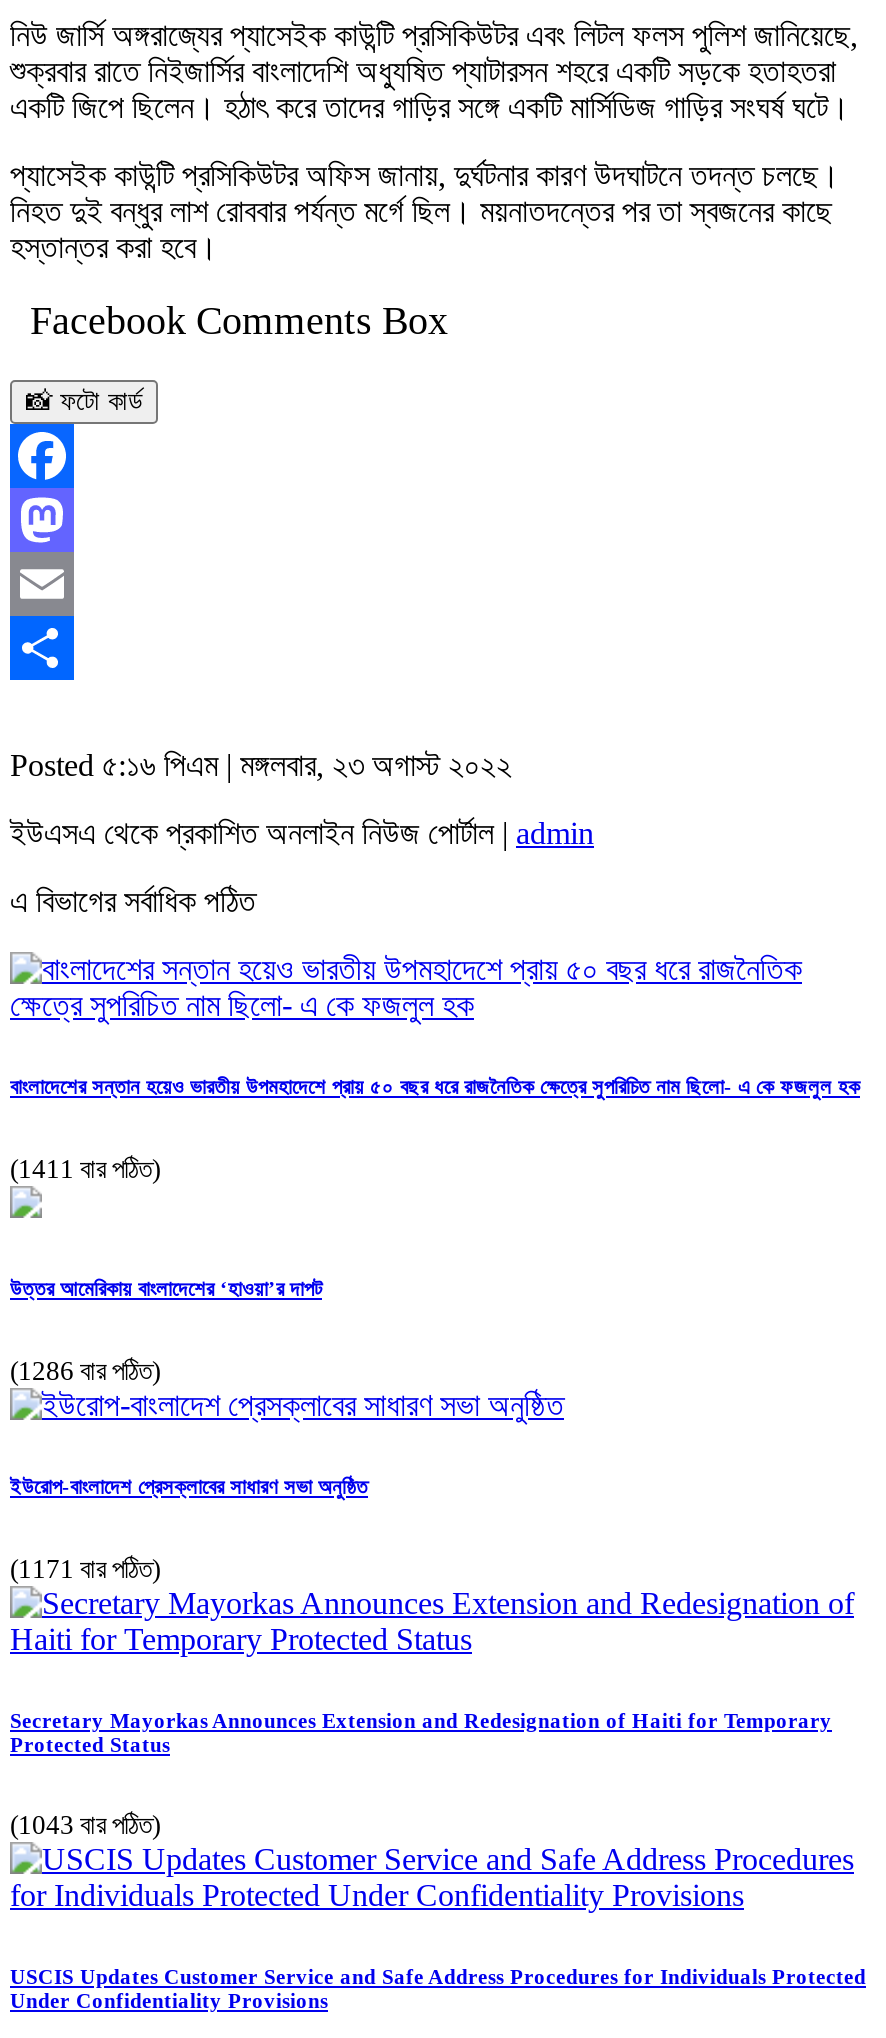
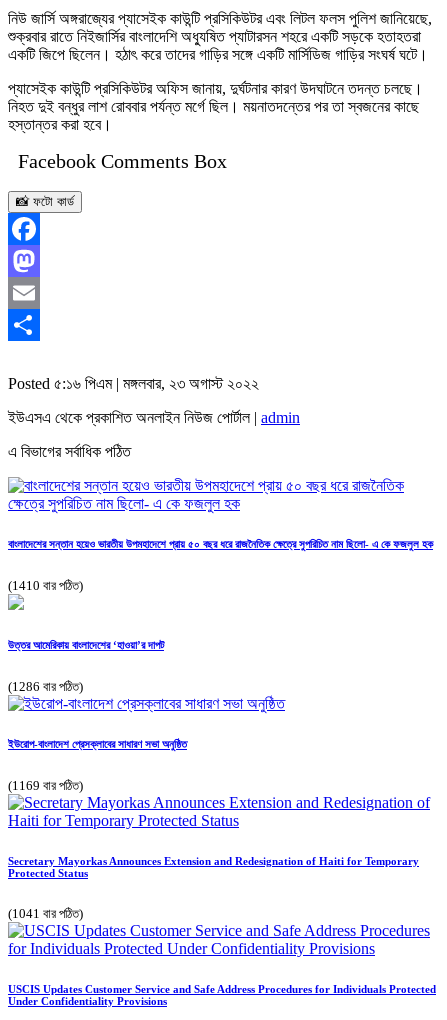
[10,1154,160,1184] (1411 বার পঠিত) -> [8,578,83,593] (1410 বার পঠিত)
[10,1553,160,1583] (1171 বার পঠিত) -> [8,778,83,793] (1169 বার পঠিত)
[10,1809,160,1839] (1043 বার পঠিত) -> [8,906,83,921] (1041 বার পঠিত)

